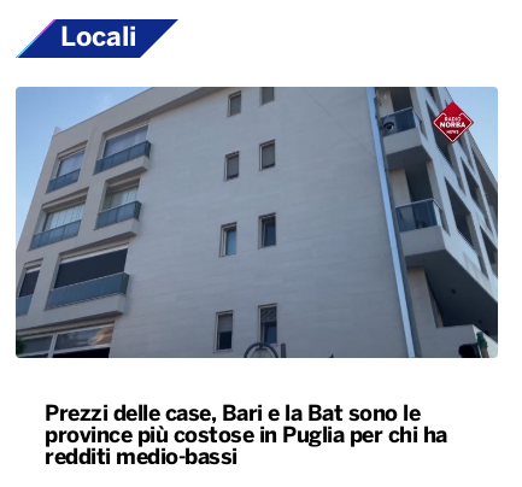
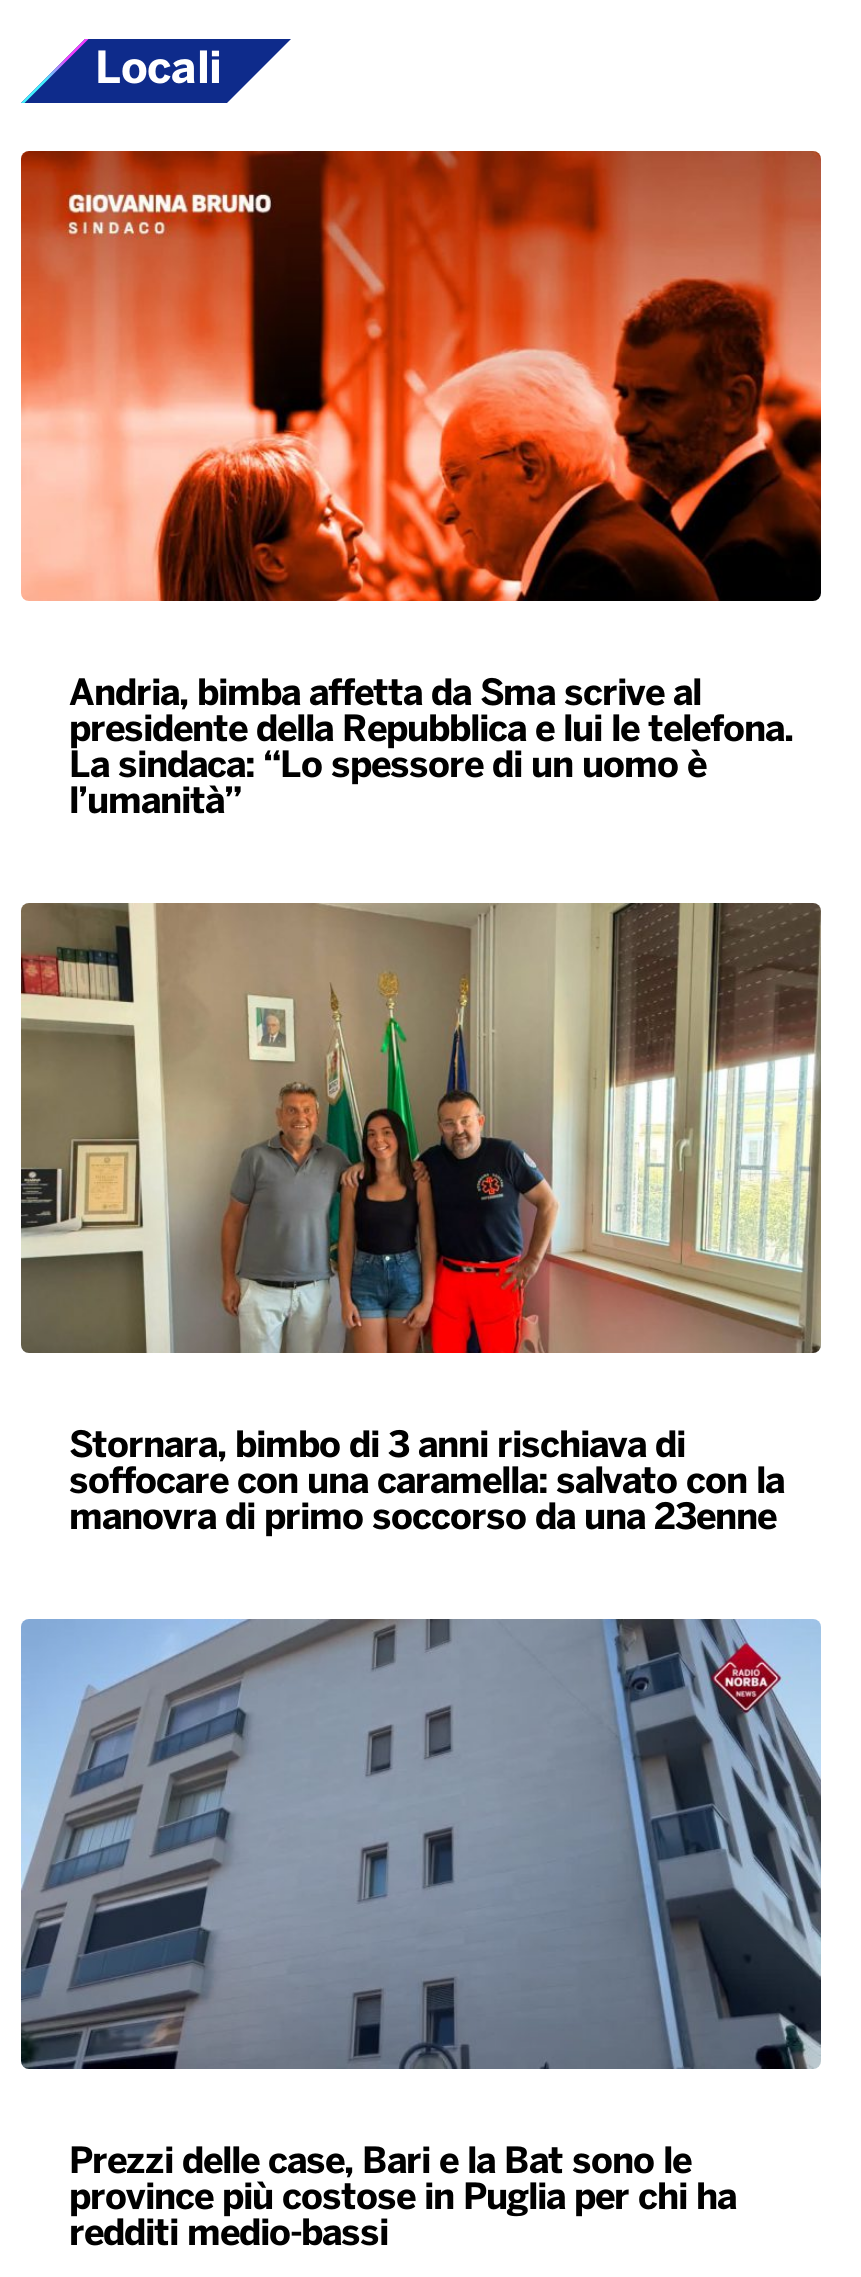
none -> [19,149,823,821] [image] | Andria, bimba affetta da Sma scrive al | presidente della Repubblica e lui le telefona. | La sindaca: “Lo spessore di un uomo è | l’umanità”
none -> [19,901,823,1537] [image] | Stornara, bimbo di 3 anni rischiava di | soffocare con una caramella: salvato con la | manovra di primo soccorso da una 23enne

